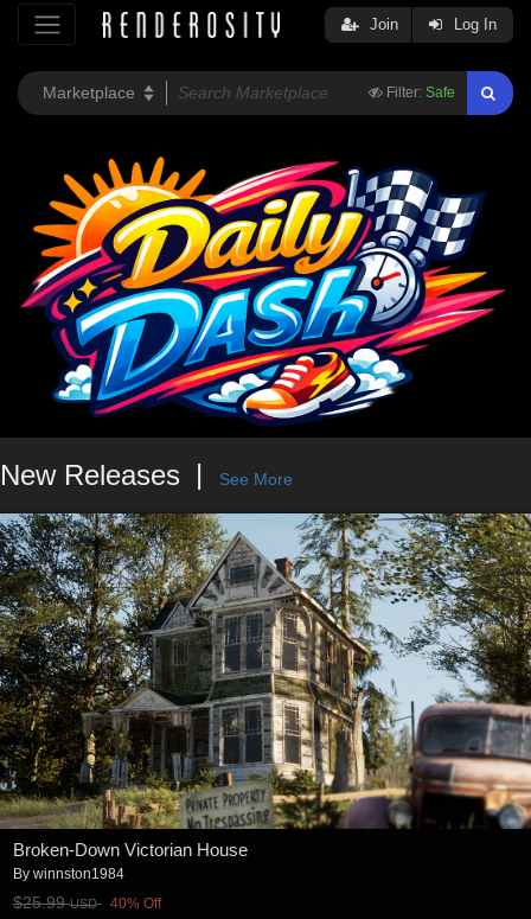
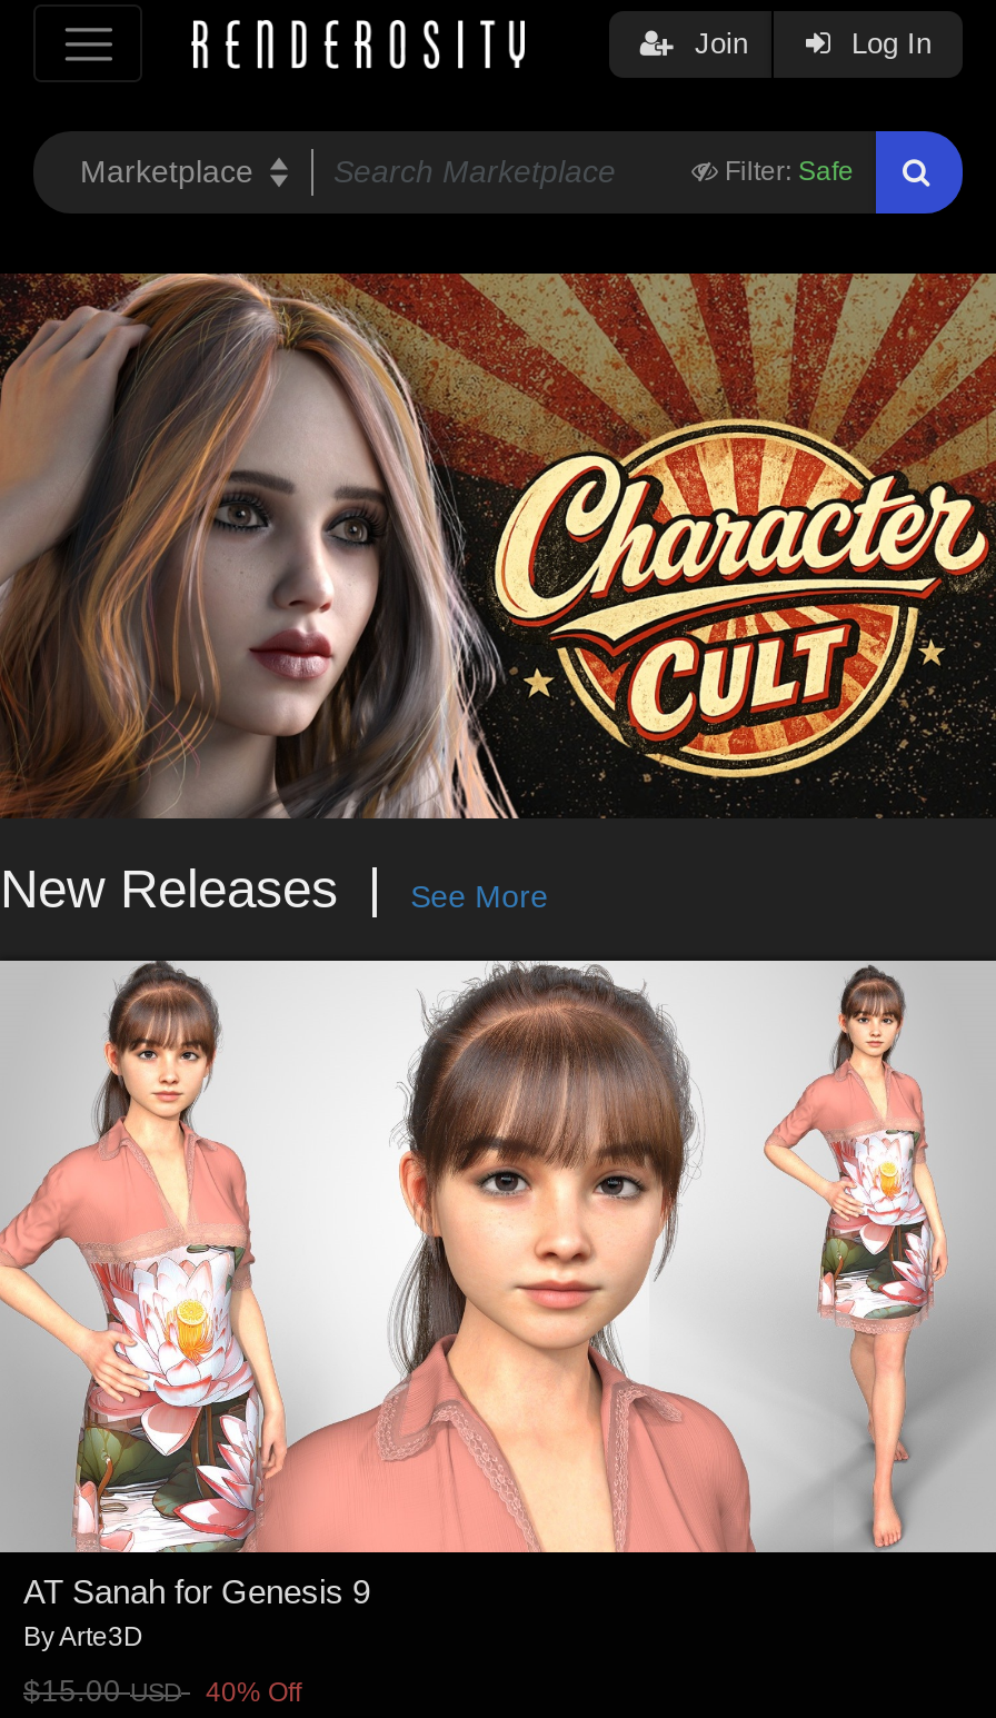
[4,147,527,438] [image] -> [7,271,989,821] [image]
[4,513,527,883] [image] | Broken-Down Victorian House | Bywinnston1984 -> [7,959,989,1653] [image] | AT Sanah for Genesis 9 | ByArte3D
[12,894,161,912] $25.99USD 40% Off -> [23,1674,301,1708] $15.00USD 40% Off

